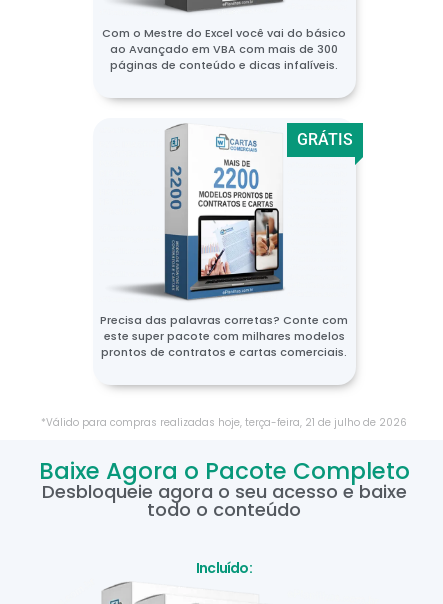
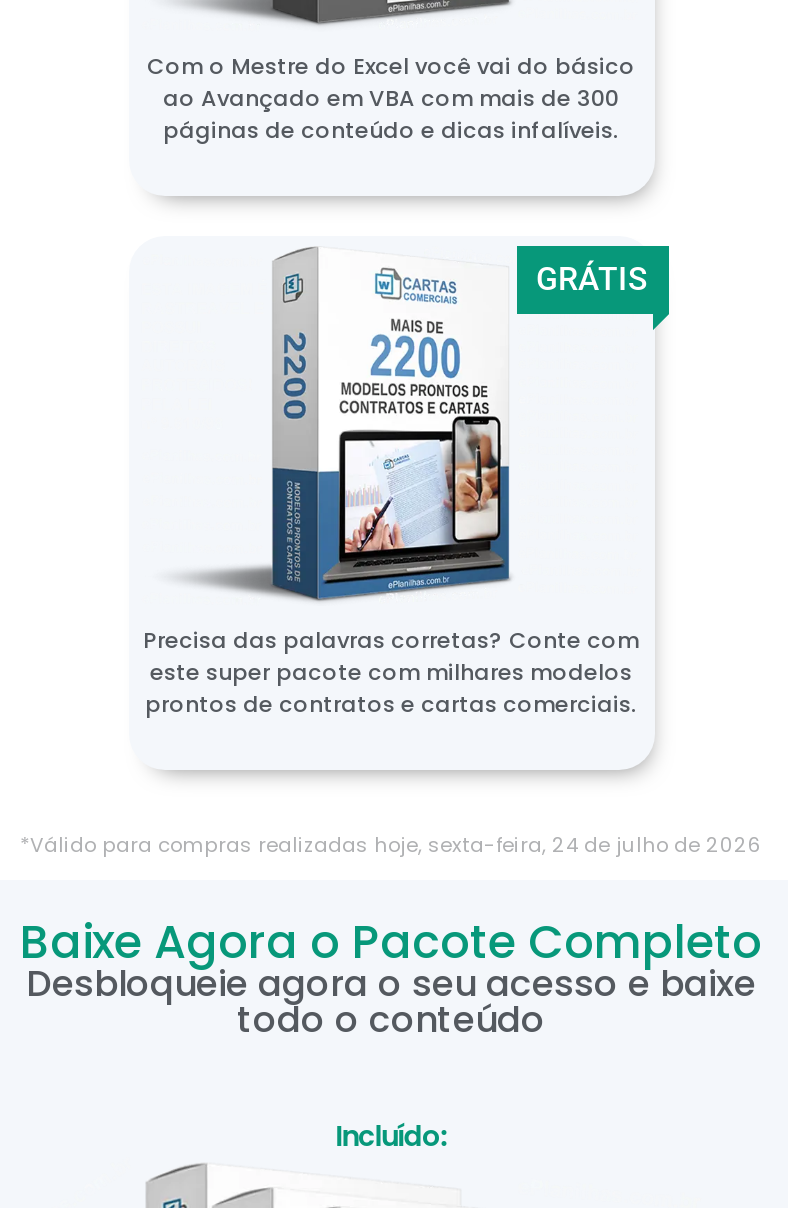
[41,414,407,429] *Válido para compras realizadas hoje, terça-feira, 21 de julho de 2026 -> [20,829,762,859] *Válido para compras realizadas hoje, sexta-feira, 24 de julho de 2026

